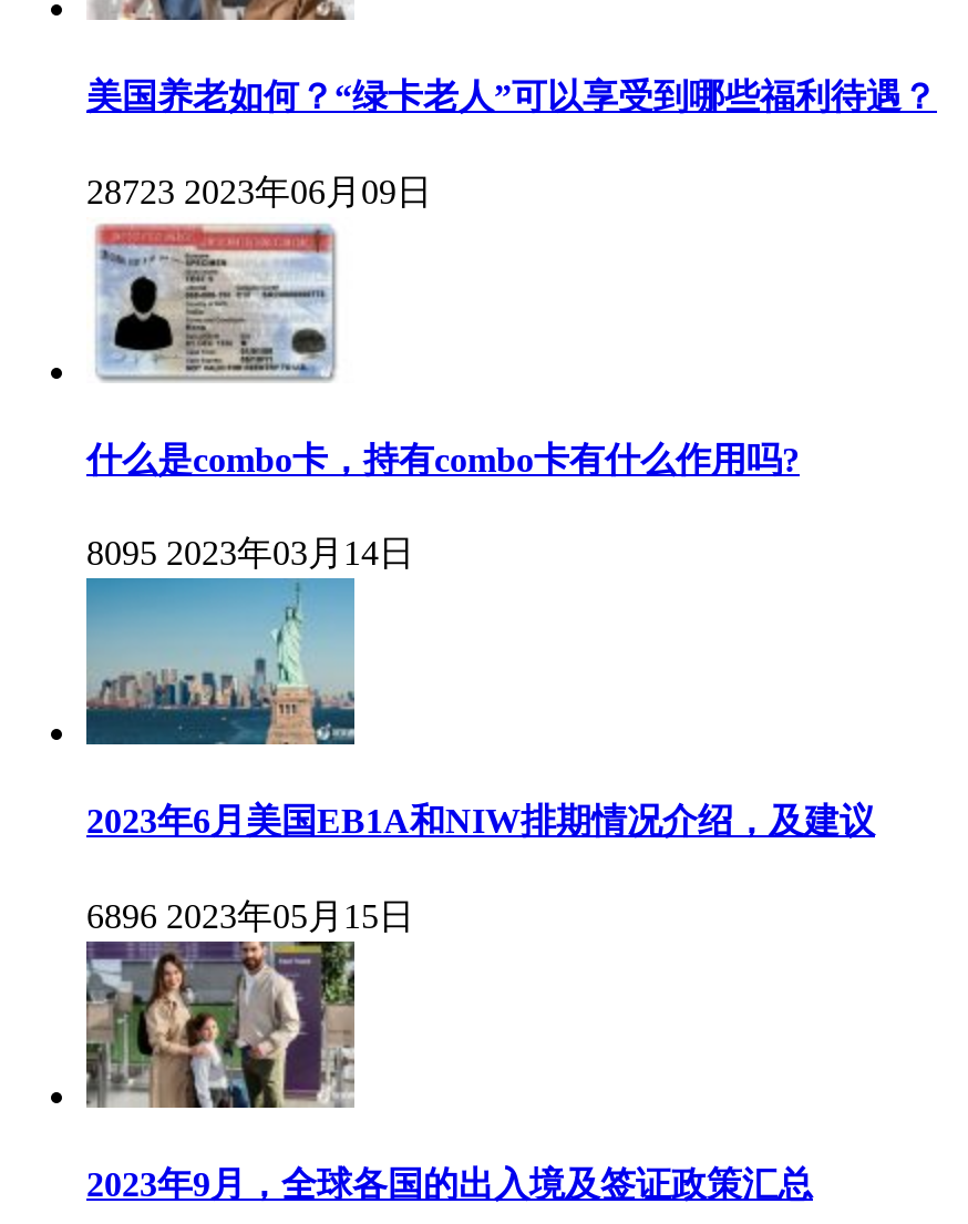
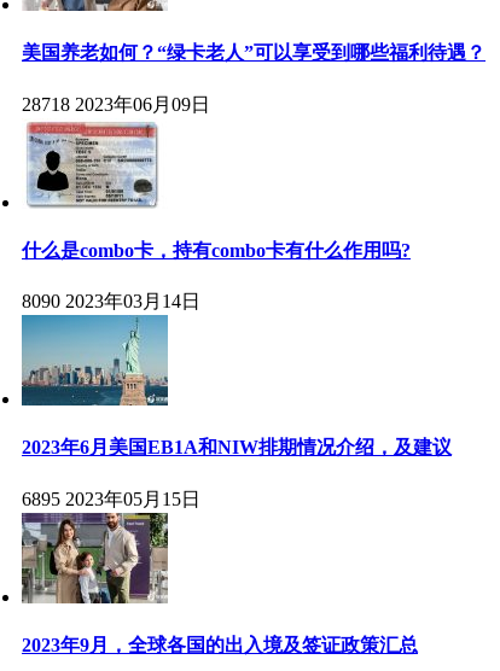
[86,172,432,210] 28723 2023年06月09日 -> [22,94,210,114] 28718 2023年06月09日
[86,534,414,572] 8095 2023年03月14日 -> [22,291,200,312] 8090 2023年03月14日
[86,897,414,934] 6896 2023年05月15日 -> [22,488,200,509] 6895 2023年05月15日

